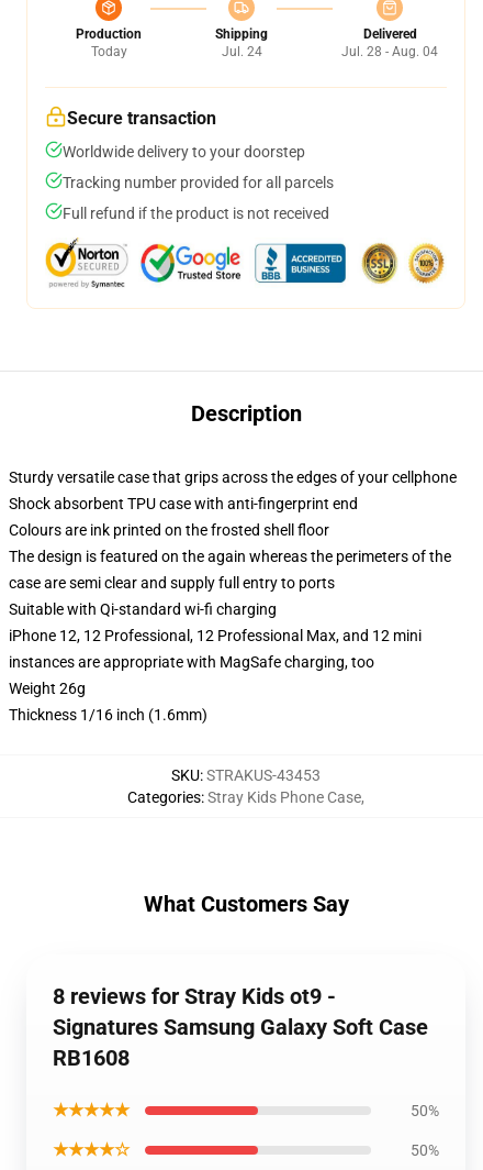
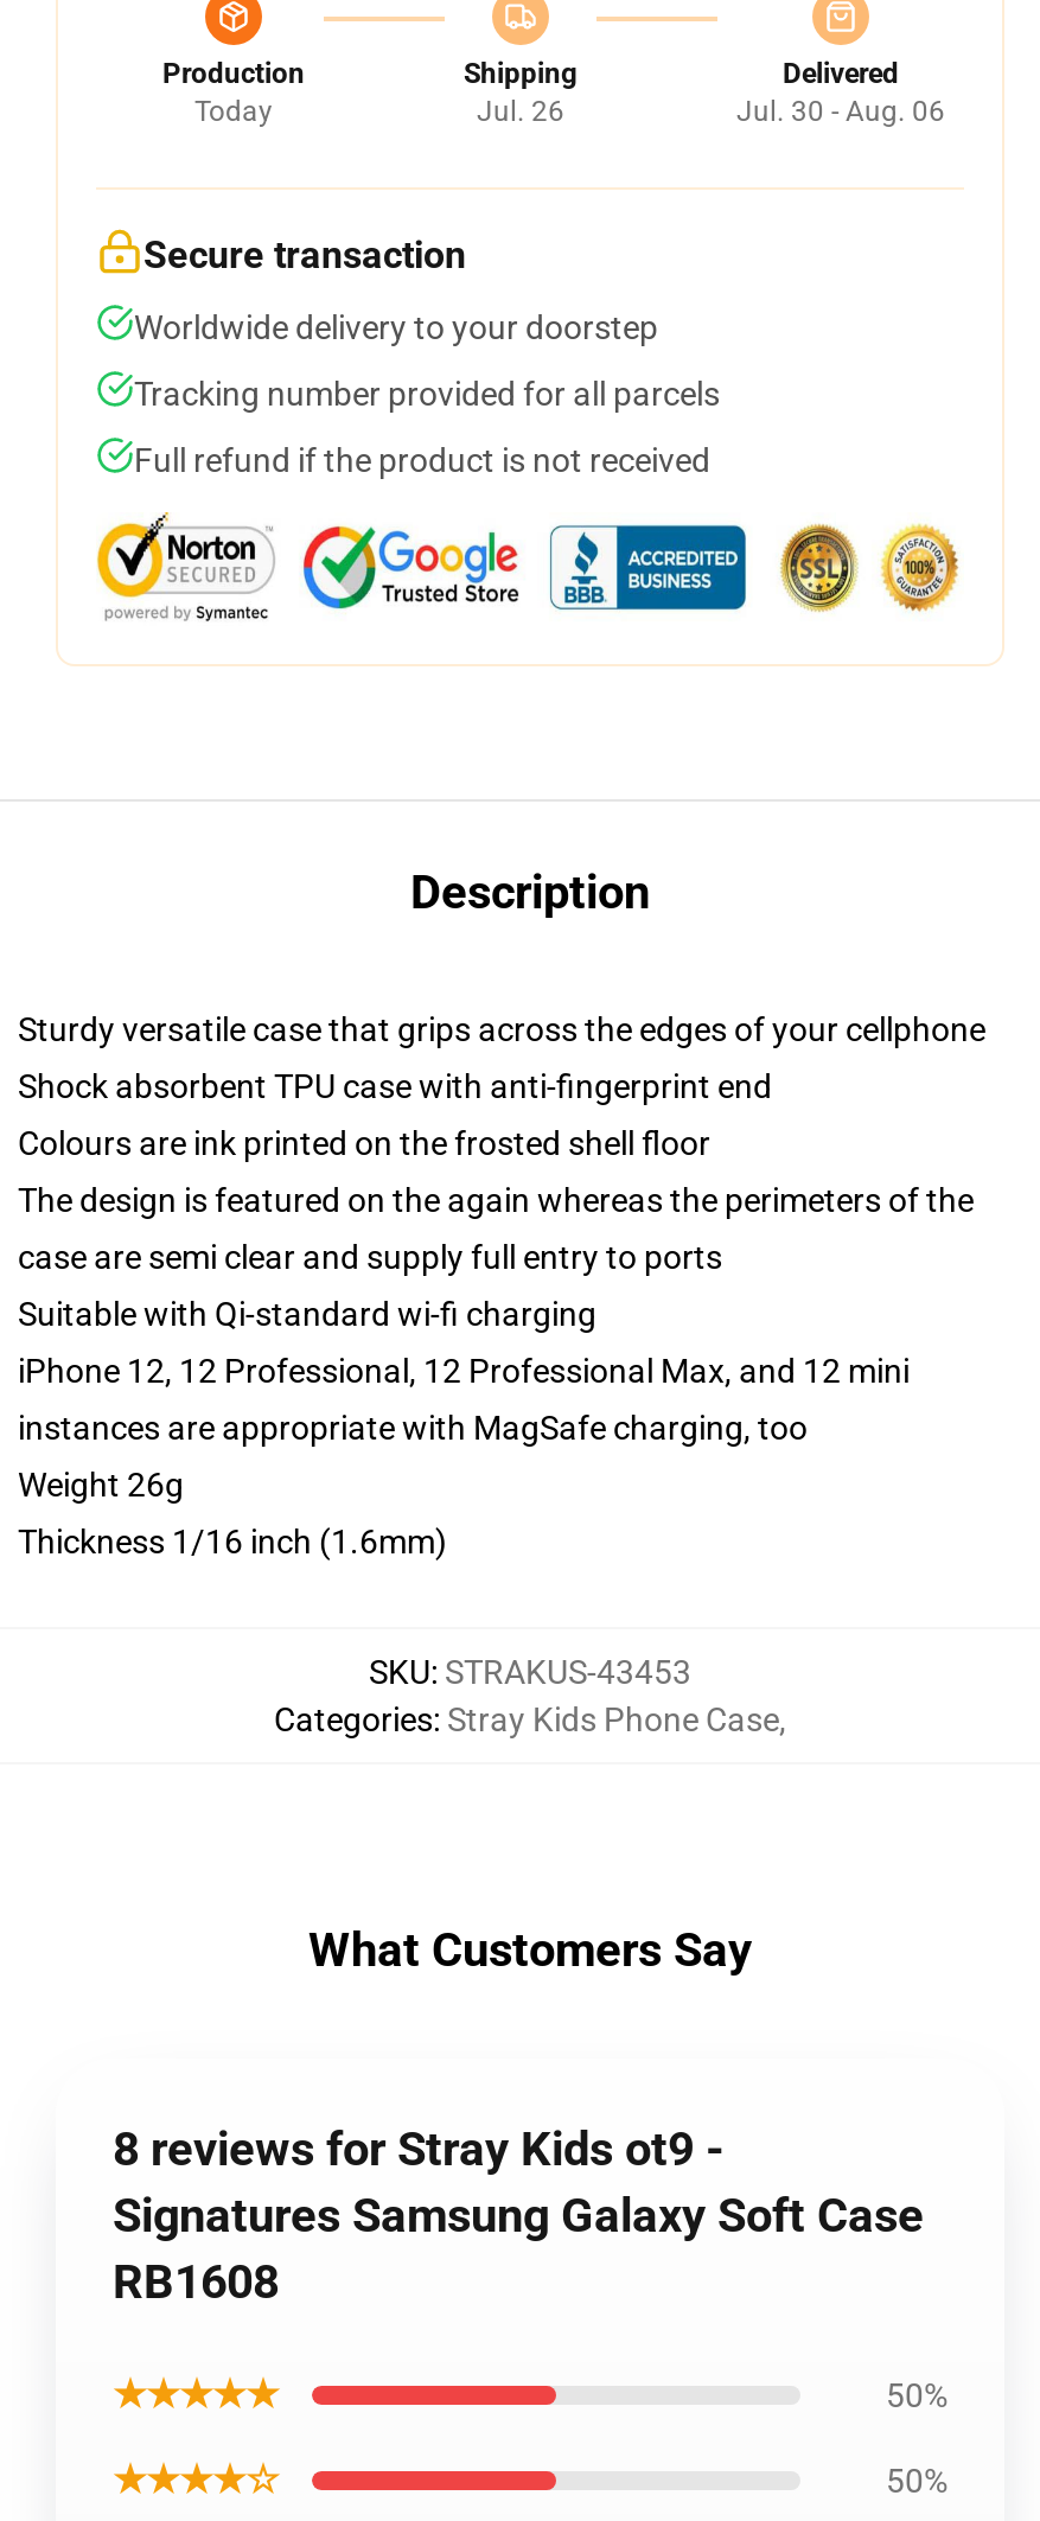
[221,44,262,59] Jul. 24 -> [477,95,564,128] Jul. 26
[341,44,438,59] Jul. 28 - Aug. 04 -> [736,95,945,128] Jul. 30 - Aug. 06

